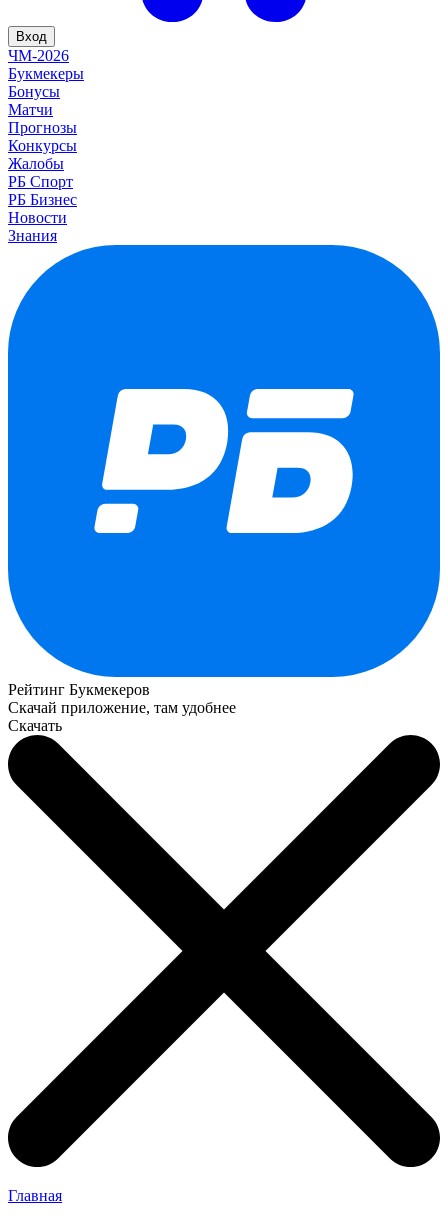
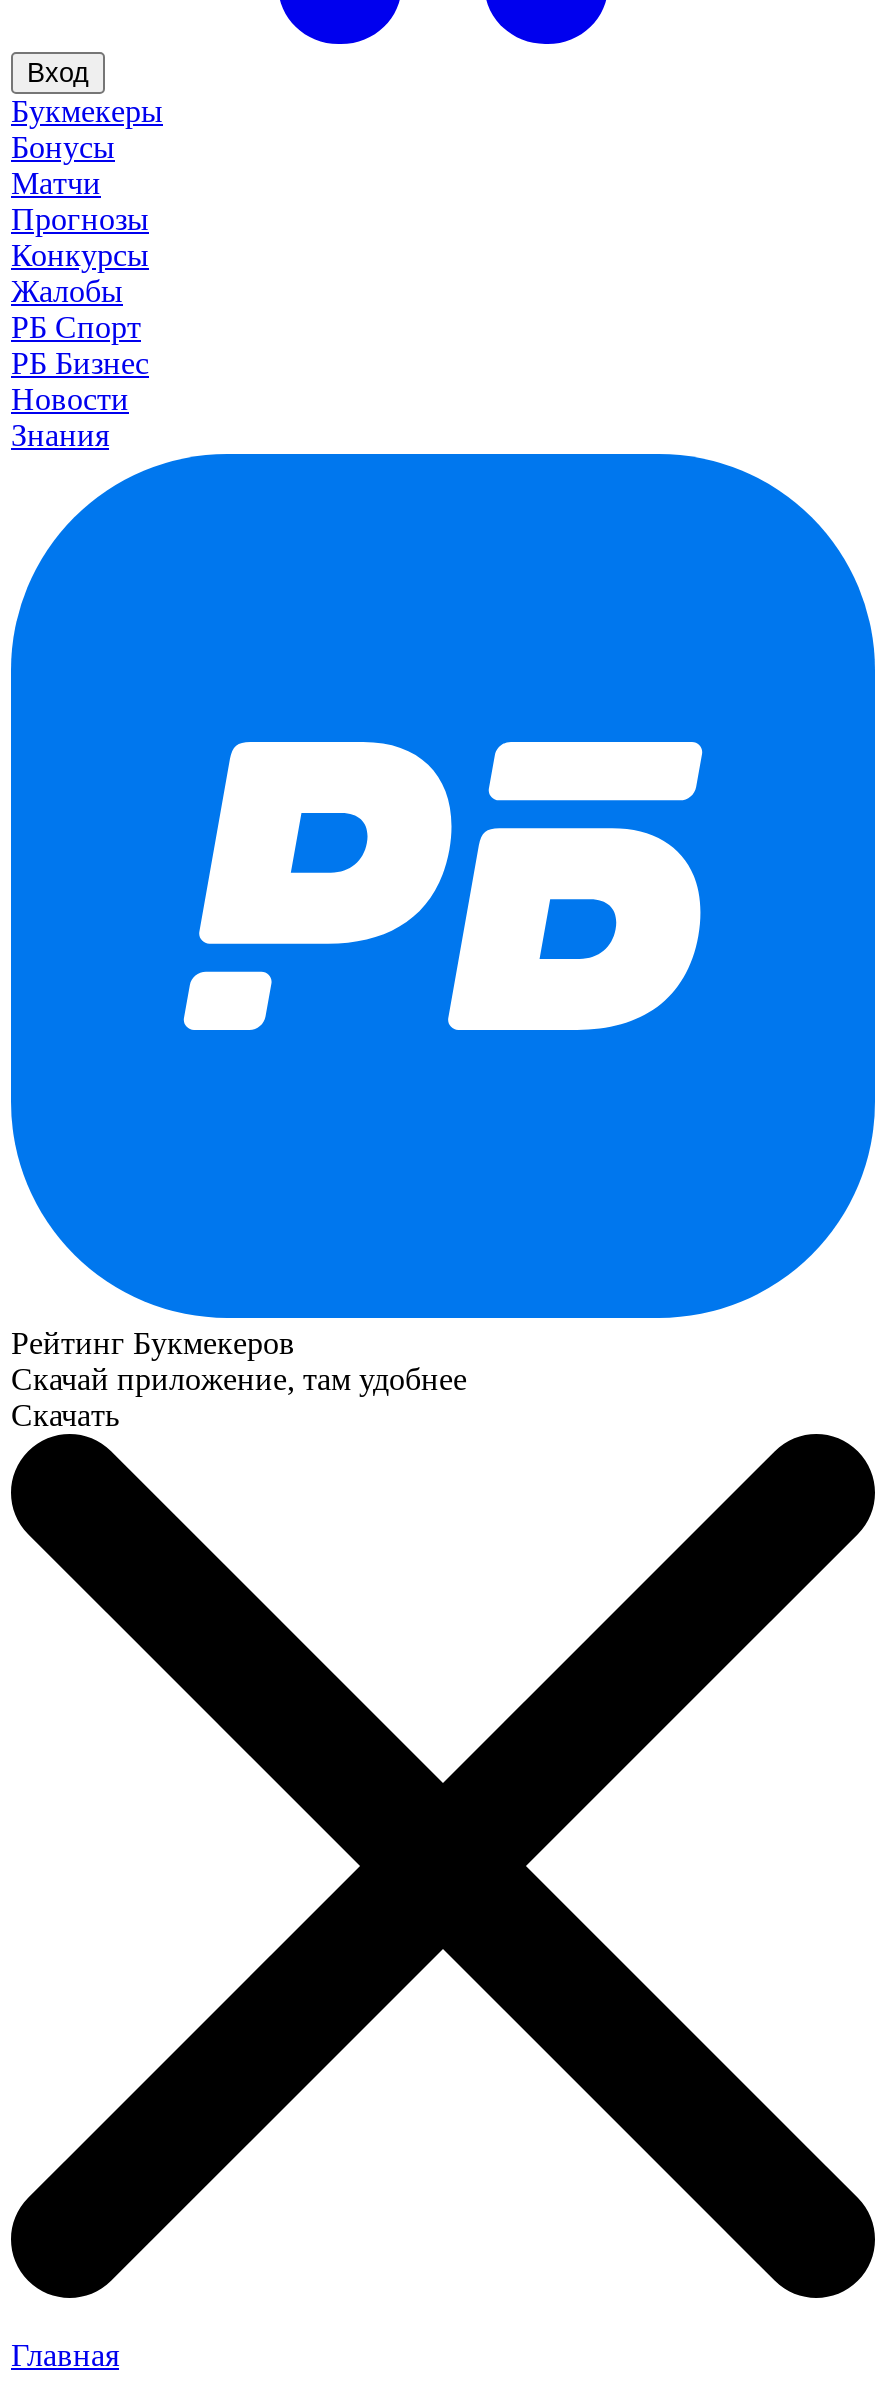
[8,47,69,64] ЧМ-2026 -> none

